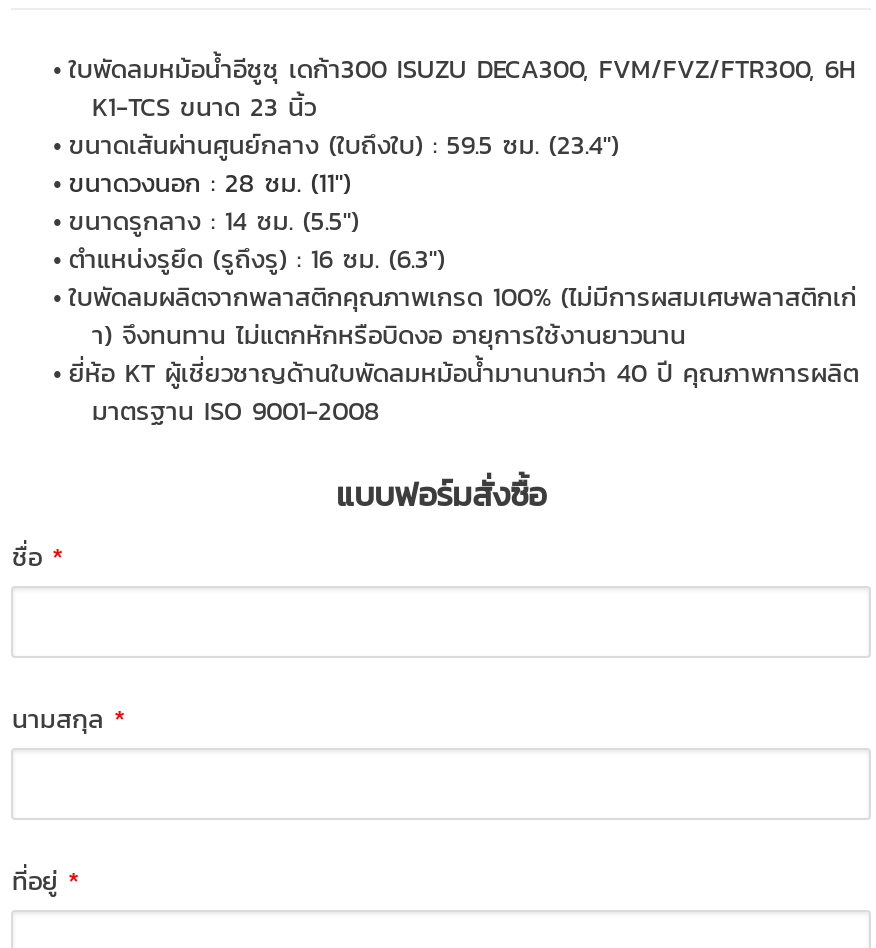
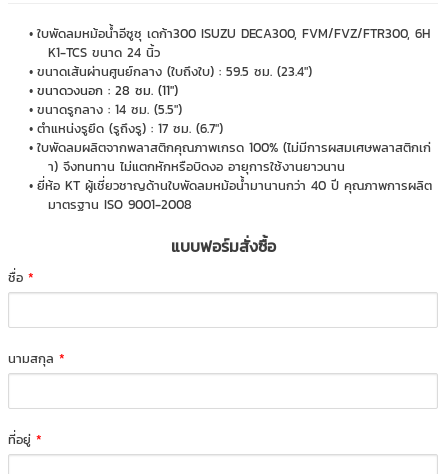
[92,88,316,126] K1-TCS ขนาด 23 นิ้ว -> [48,43,160,62] K1-TCS ขนาด 24 นิ้ว
[69,240,455,278] ตำแหน่งรูยึด (รูถึงรู) : 16 ซม. (6.3") -> [37,119,228,138] ตำแหน่งรูยึด (รูถึงรู) : 17 ซม. (6.7")

